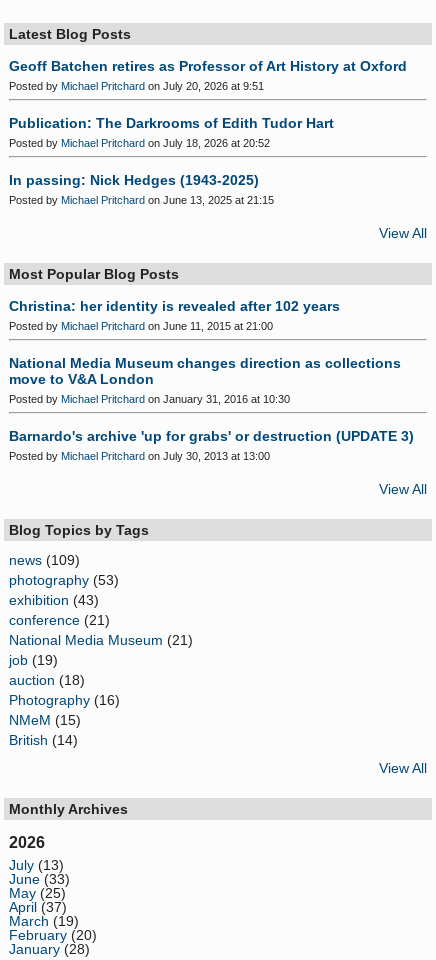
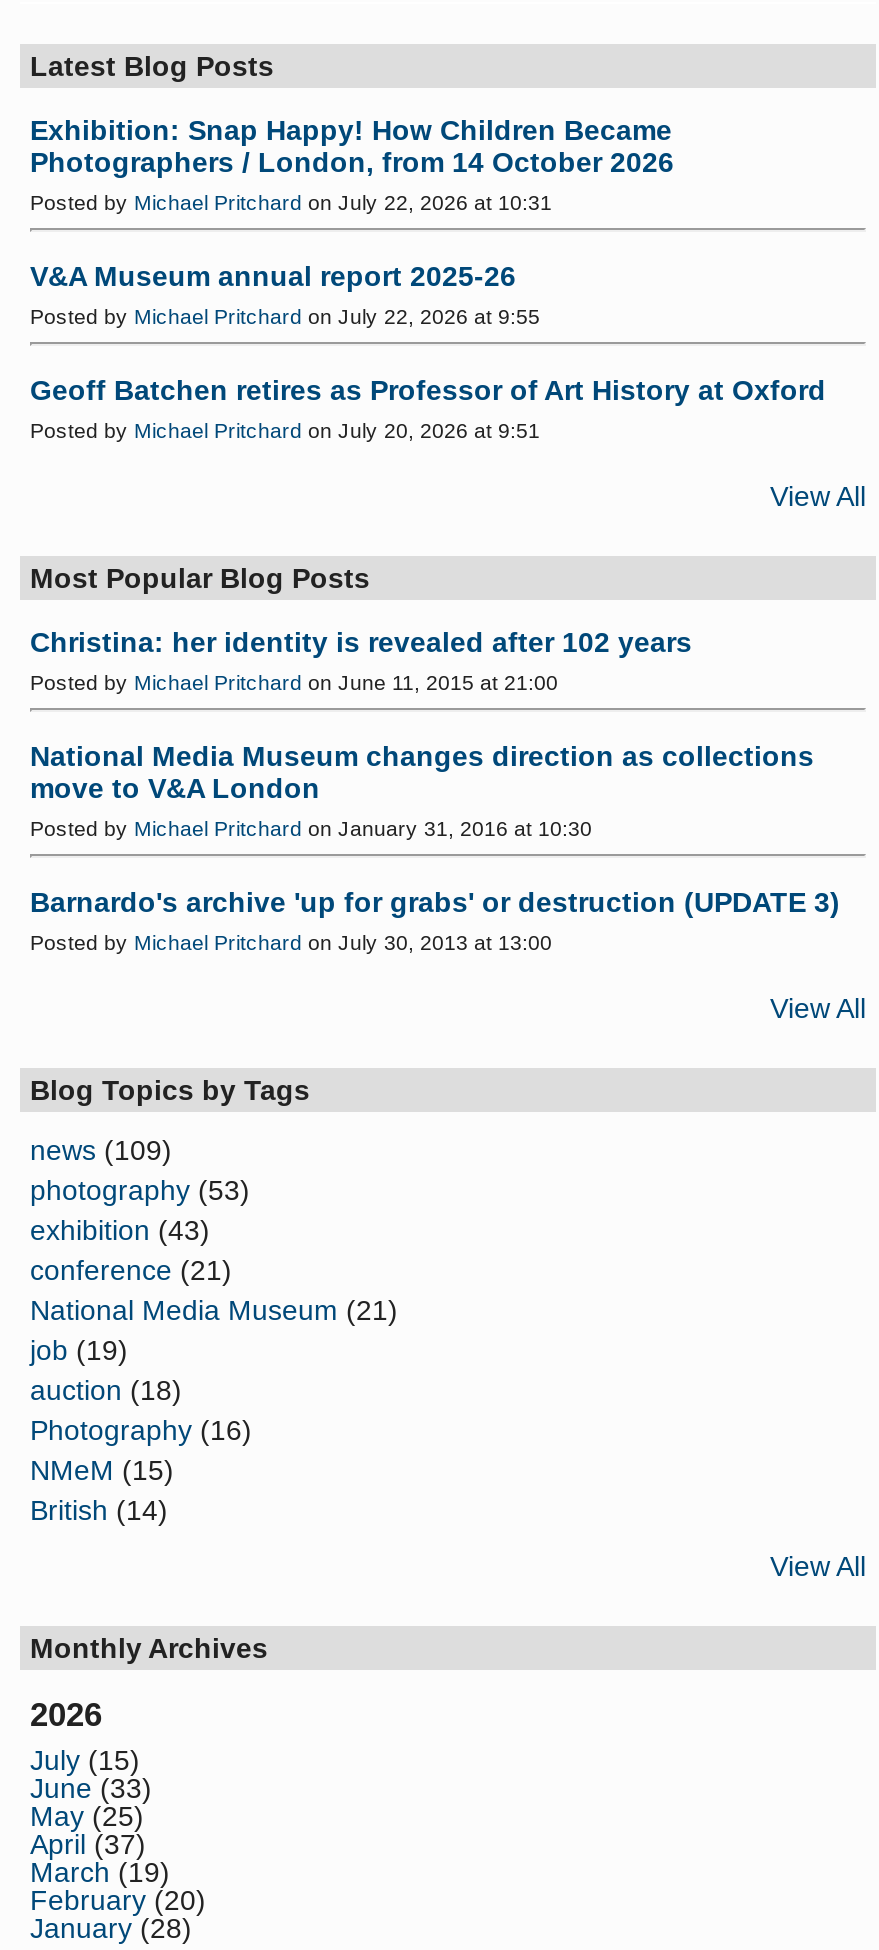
none -> [30,115,674,329] Exhibition: Snap Happy! How Children Became | Photographers / London, from 14 October 2026 | Posted by Michael Pritchard on July 22, 2026 at 10:31 | V&A Museum annual report 2025-26 | Posted by Michael Pritchard on July 22, 2026 at 9:55
moved [9,58,407,92] -> [30,375,826,443]: Geoff Batchen retires as Professor of Art History at Oxford | Posted by Michael Pritchard on July 20, 2026 at 9:51
[9,115,334,206] Publication: The Darkrooms of Edith Tudor Hart | Posted by Michael Pritchard on July 18, 2026 at 20:52 | In passing: Nick Hedges (1943-2025) | Posted by Michael Pritchard on June 13, 2025 at 21:15 -> none
[9,857,64,873] July (13) -> [30,1745,140,1777] July (15)

